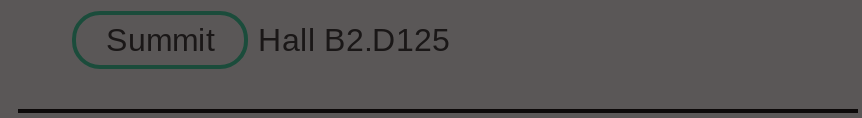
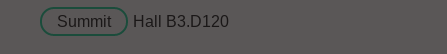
[106,23,450,57] Summit Hall B2.D125 -> [57,13,229,30] Summit Hall B3.D120

